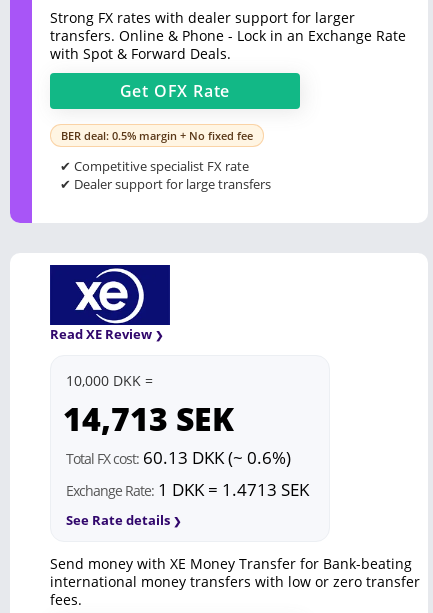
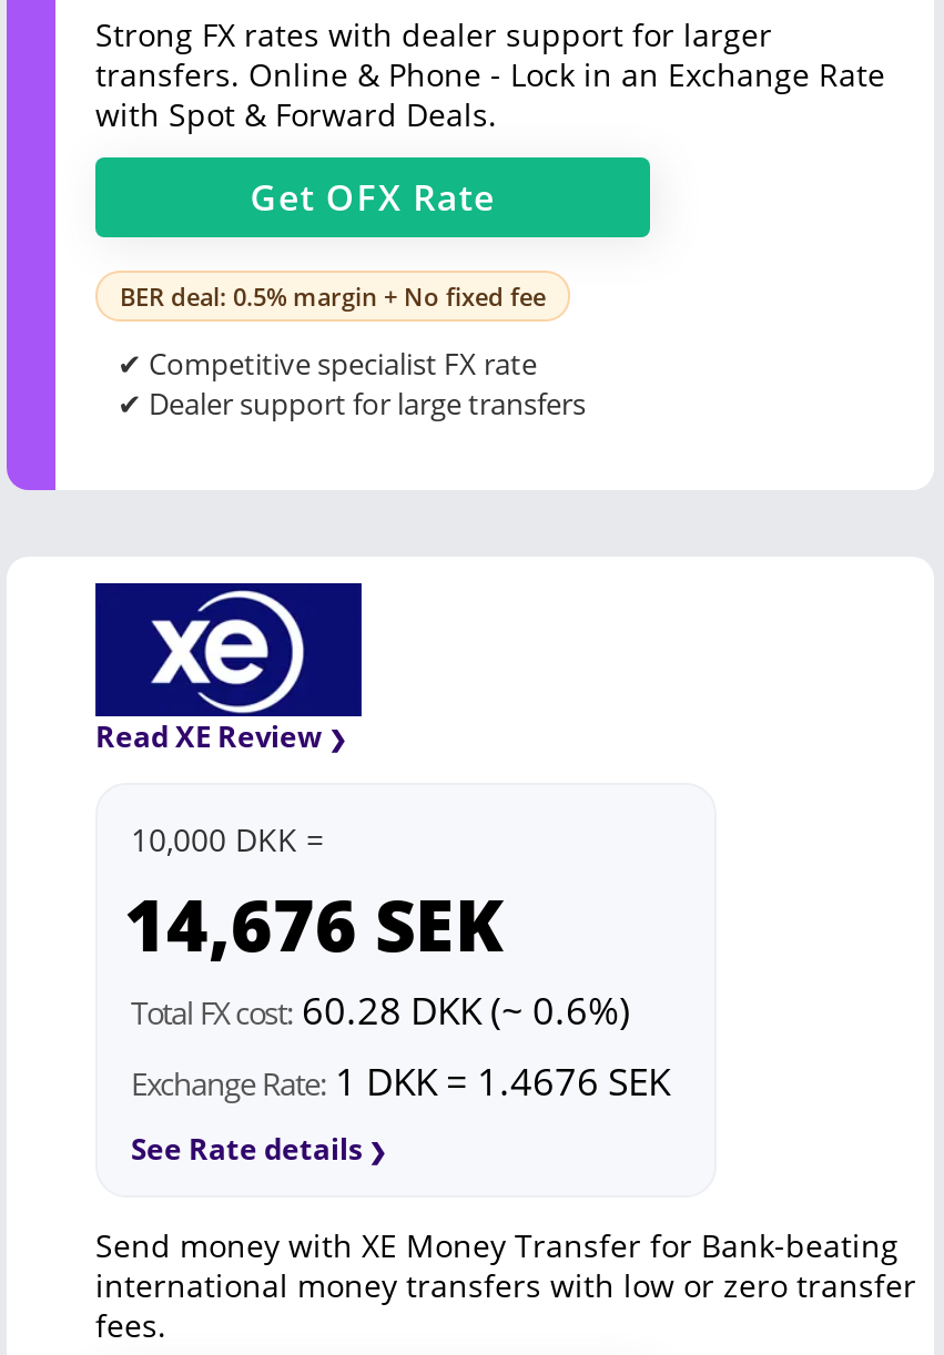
[63,397,234,440] 14,713 SEK -> [124,876,504,972] 14,676 SEK
[66,446,291,469] Total FX cost: 60.13 DKK (~ 0.6%) -> [131,986,630,1037] Total FX cost: 60.28 DKK (~ 0.6%)
[66,478,309,501] Exchange Rate: 1 DKK = 1.4713 SEK -> [131,1057,670,1108] Exchange Rate: 1 DKK = 1.4676 SEK

